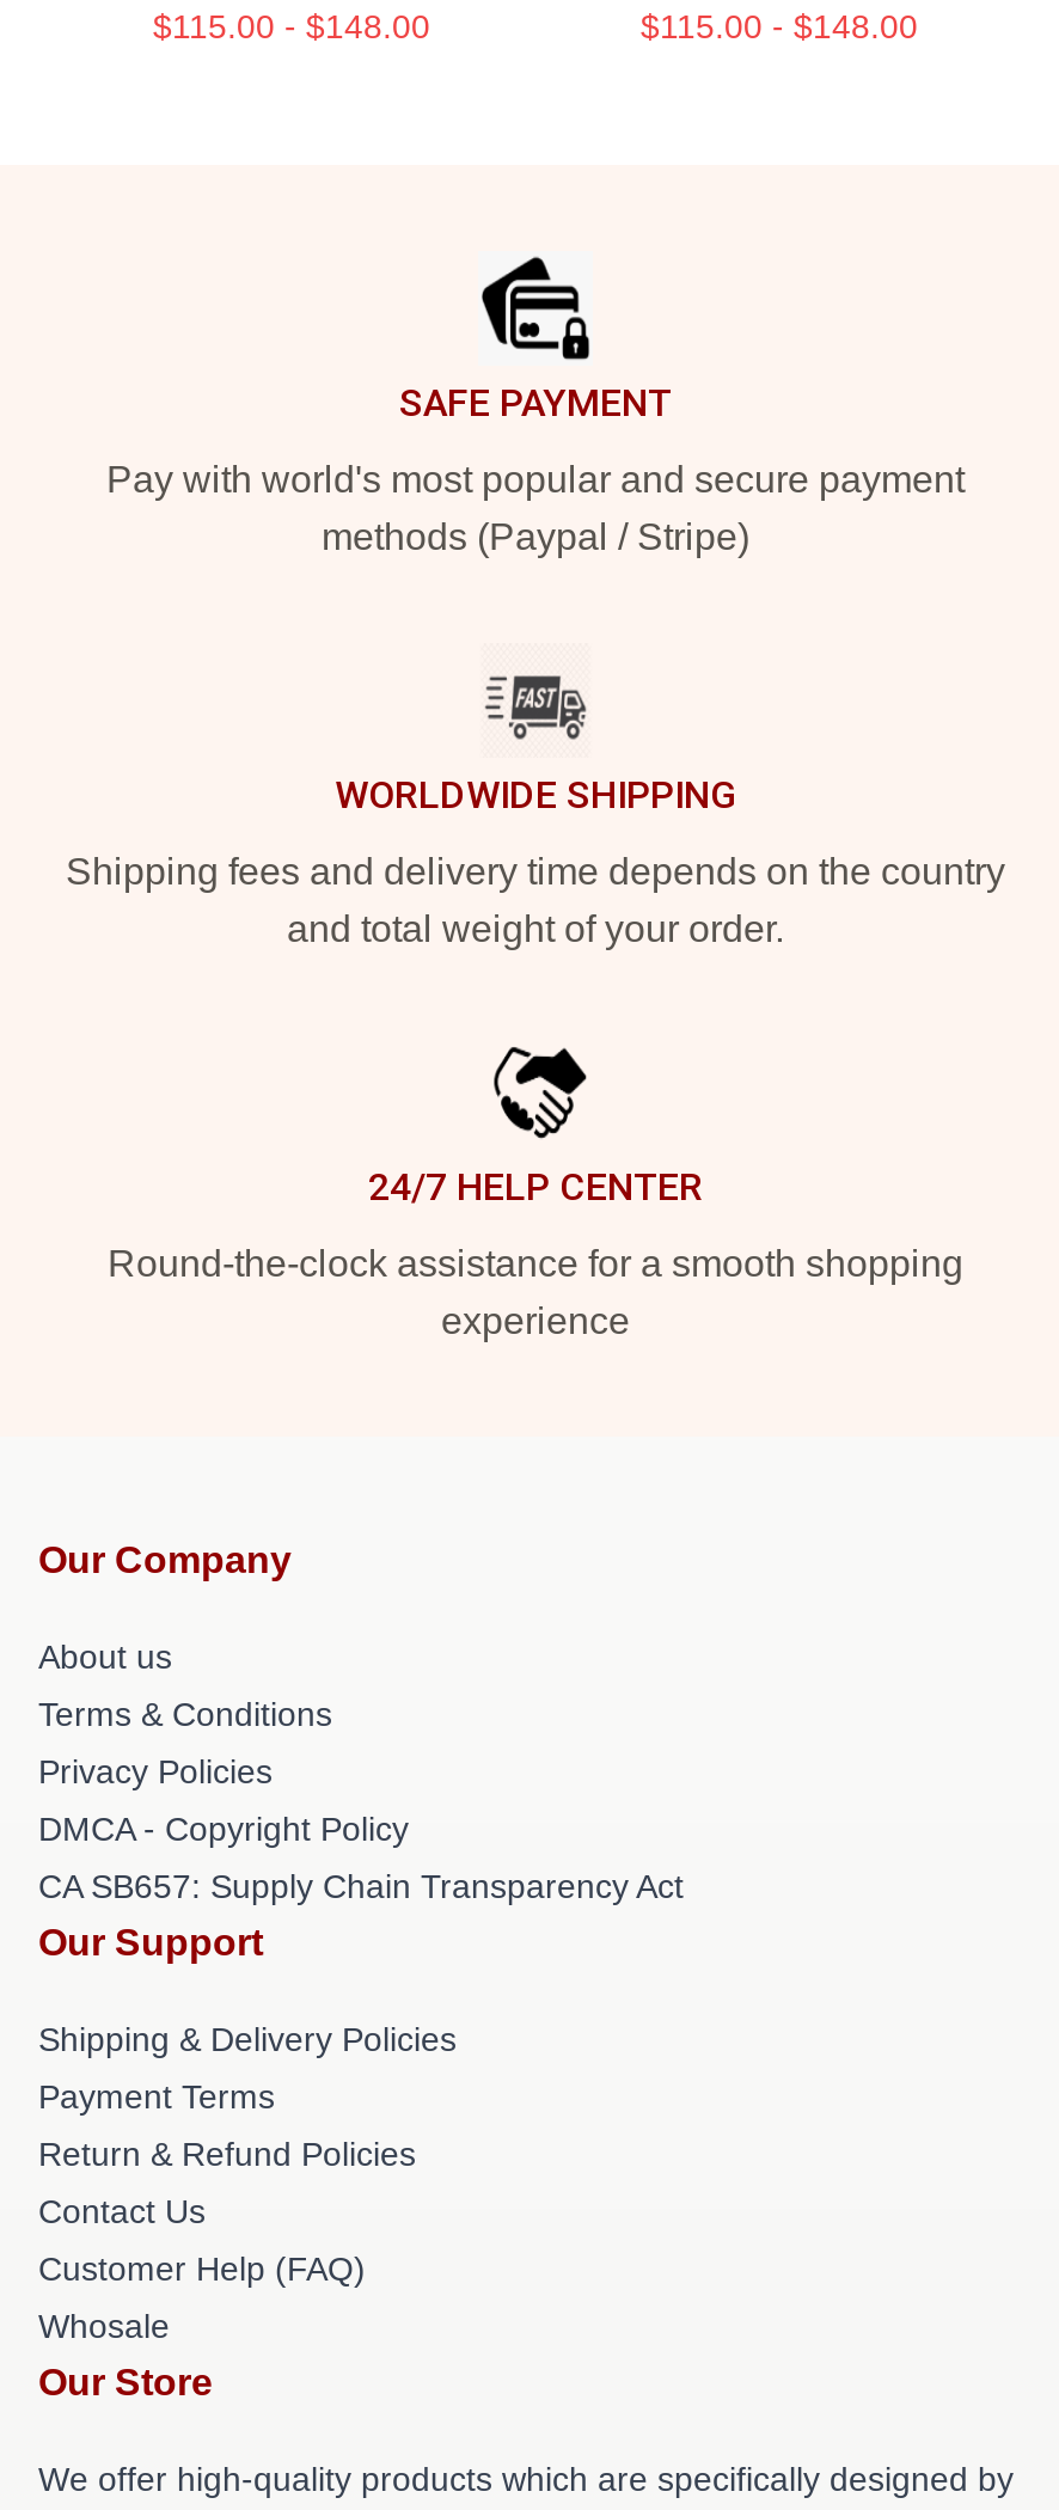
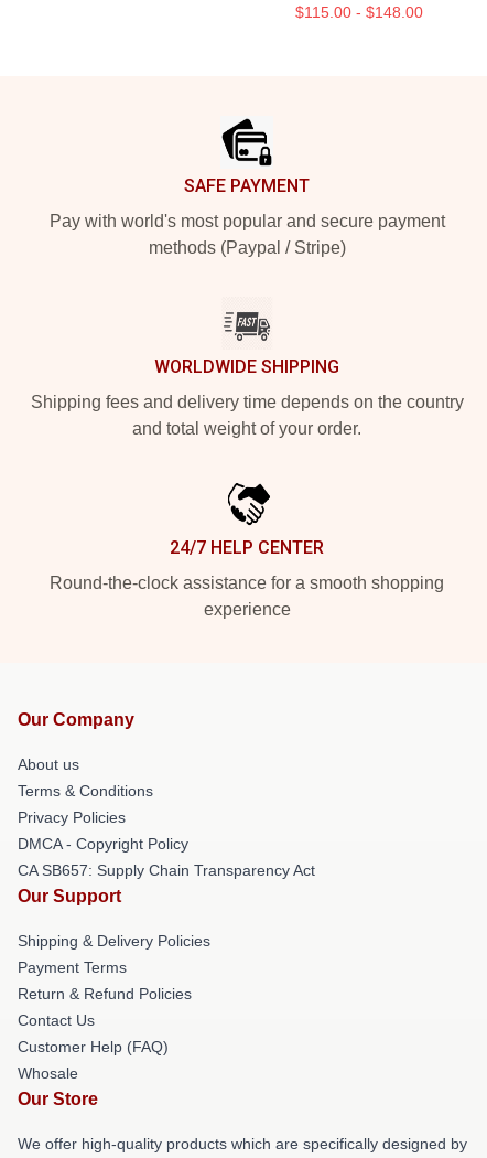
[153,6,430,45] $115.00 - $148.00 -> none

